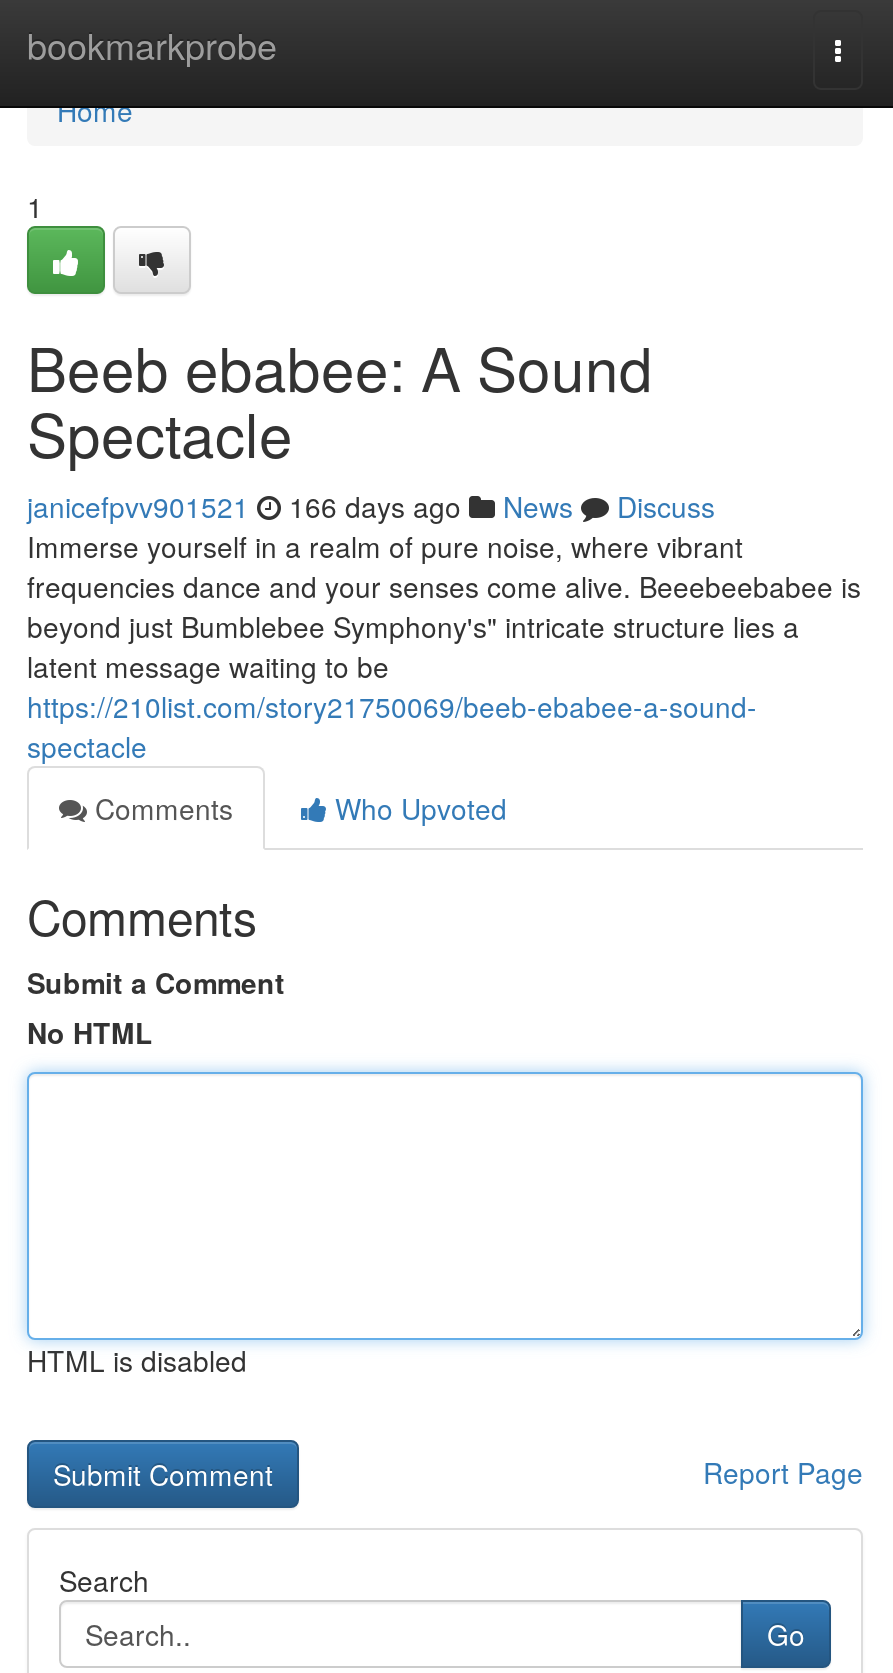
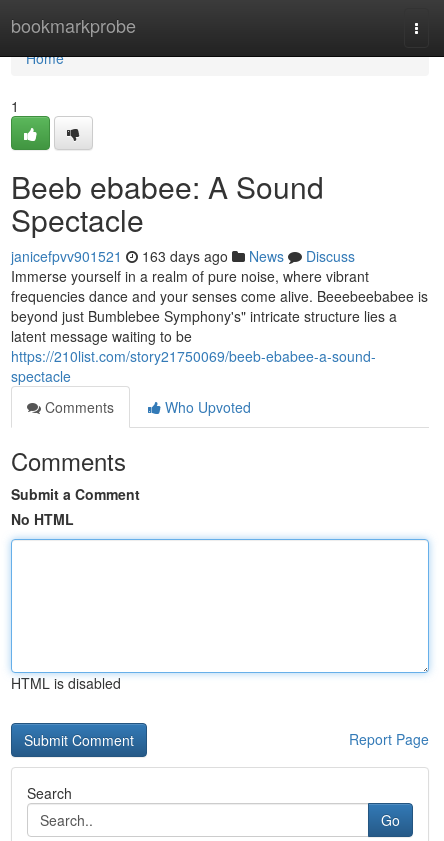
[27,486,715,526] janicefpvv901521 166 days ago News Discuss -> [11,246,355,266] janicefpvv901521 163 days ago News Discuss

